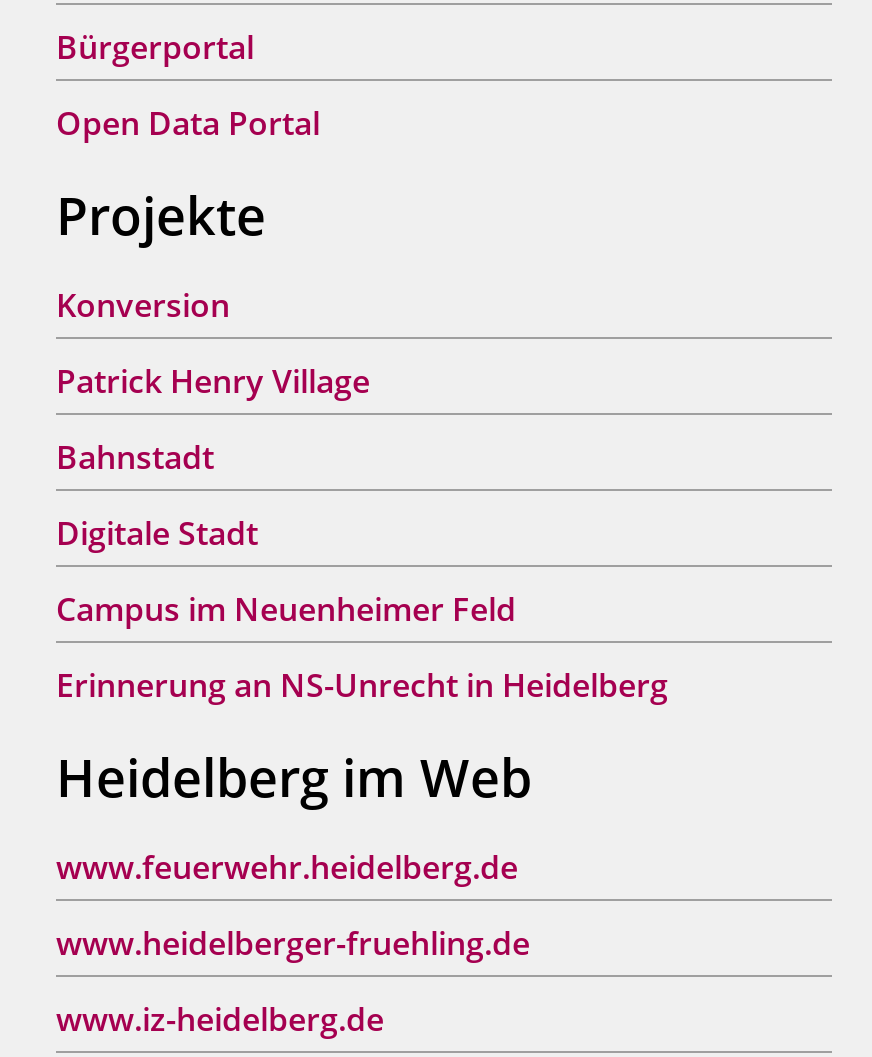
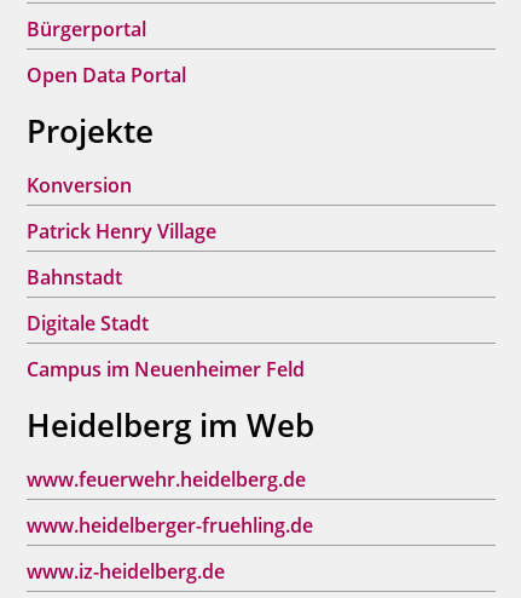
[56,662,668,706] Erinnerung an NS-Unrecht in Heidelberg -> none

